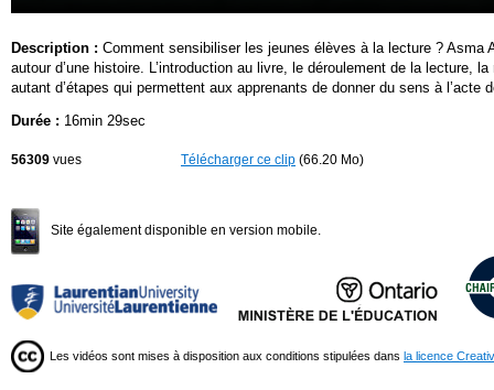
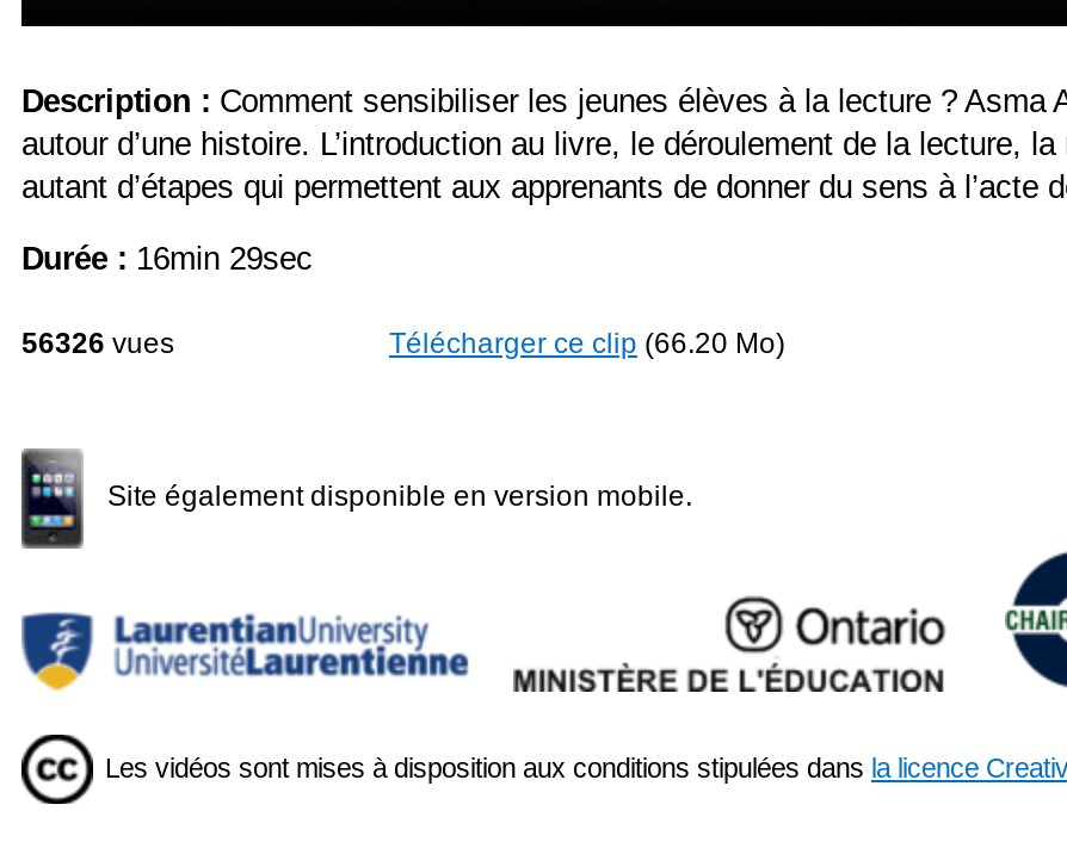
[11,152,82,167] 56309 vues -> [21,326,174,360] 56326 vues

